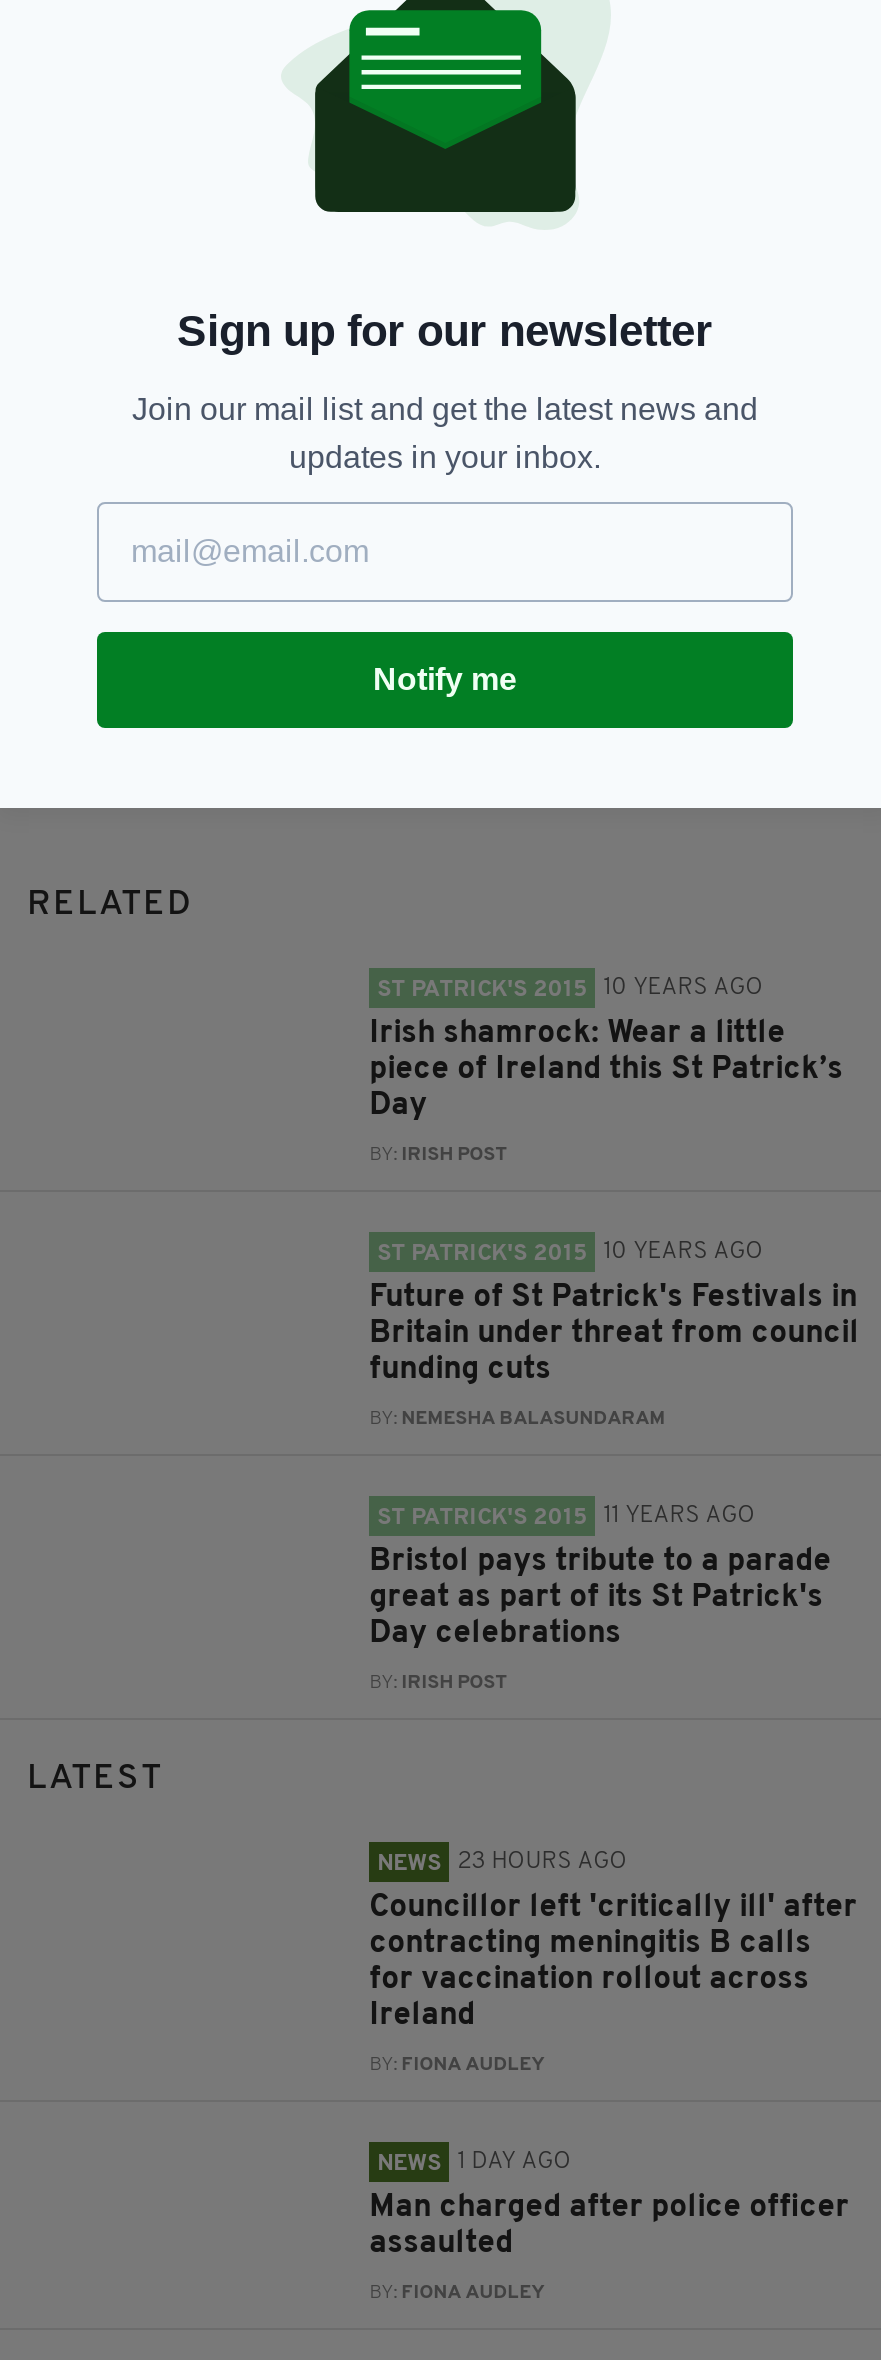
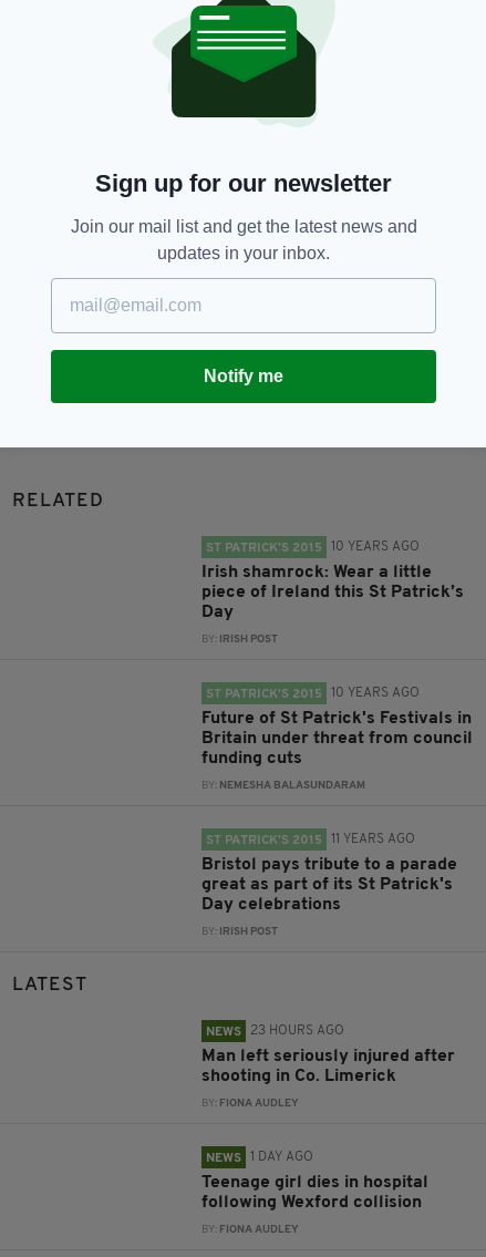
[369,1893,857,2033] Councillor left 'critically ill' after | contracting meningitis B calls | for vaccination rollout across | Ireland -> [202,1048,455,1086] Man left seriously injured after | shooting in Co. Limerick
[369,2193,849,2261] Man charged after police officer | assaulted -> [202,1174,429,1212] Teenage girl dies in hospital | following Wexford collision

